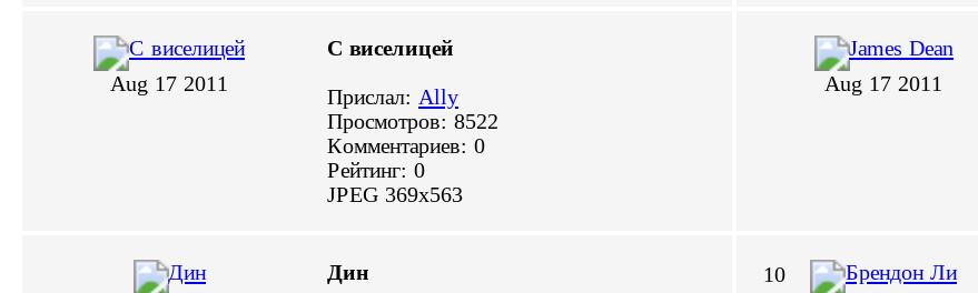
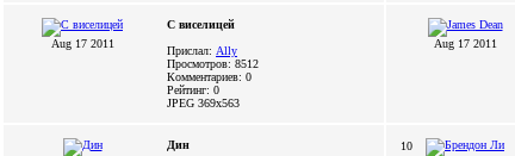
[327,109,498,133] Просмотров: 8522 -> [167,57,259,70] Просмотров: 8512

